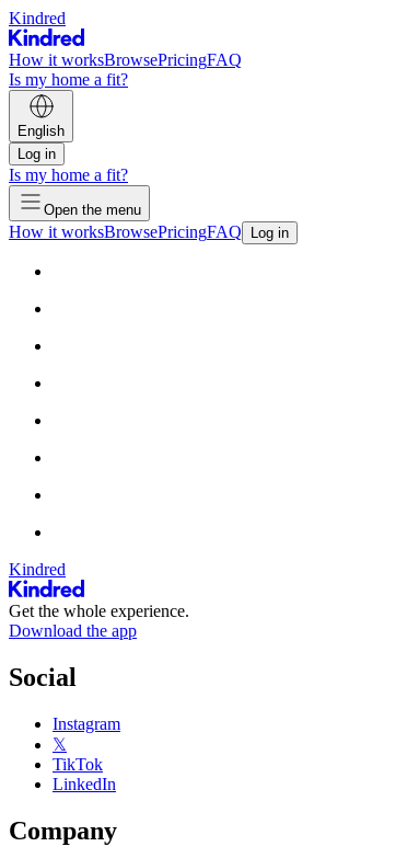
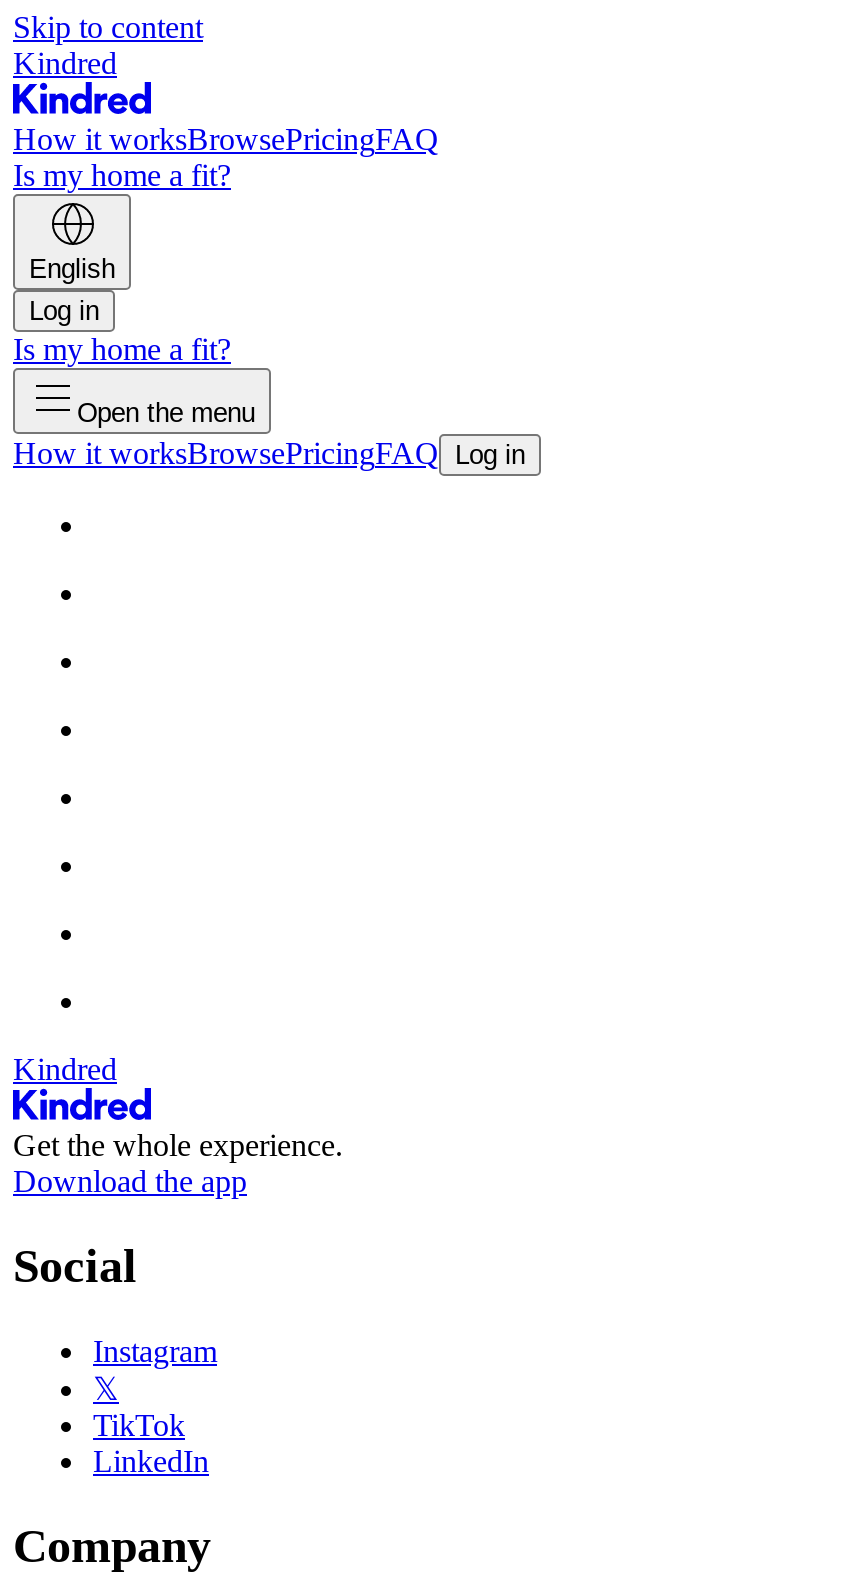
none -> [13,10,203,44] Skip to content

